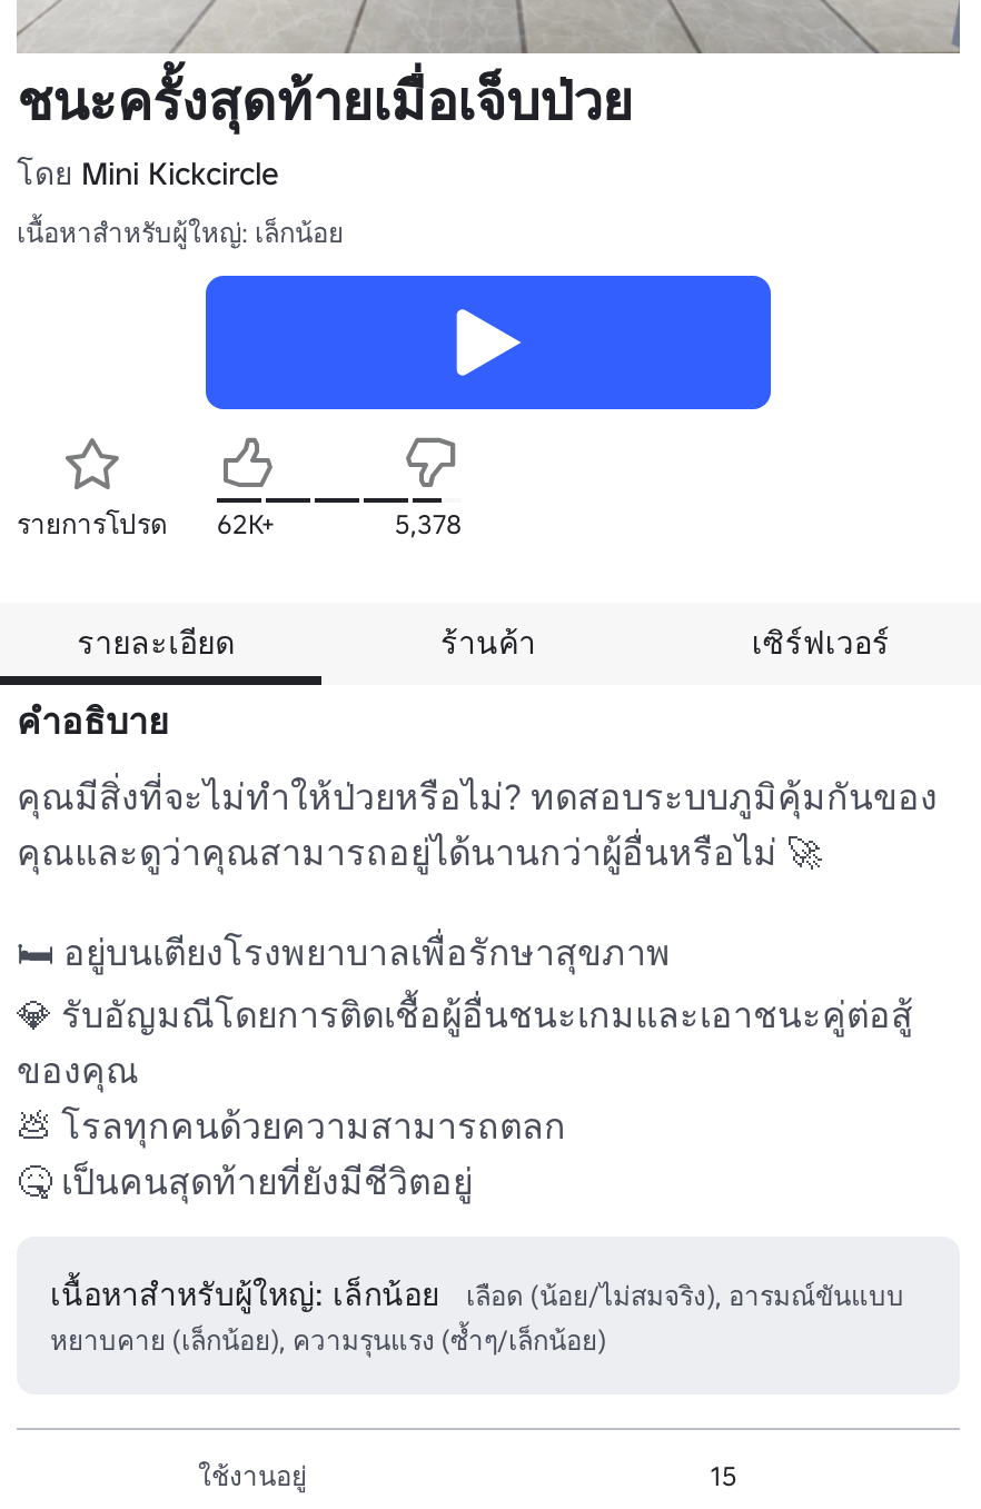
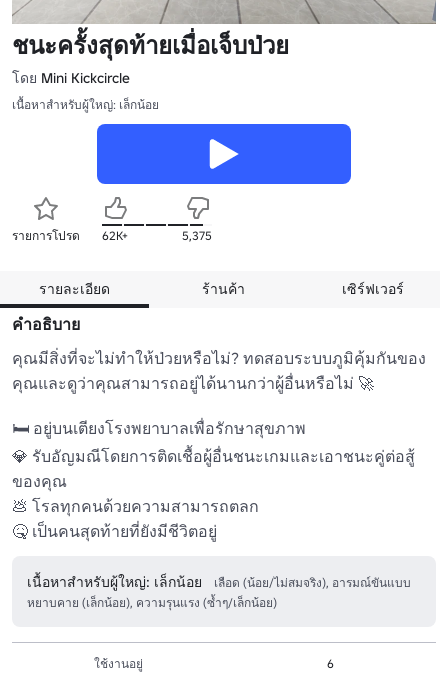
[395,506,462,539] 5,378 -> [182,227,212,242] 5,375
[711,1458,737,1491] 15 -> [326,655,333,670] 6

